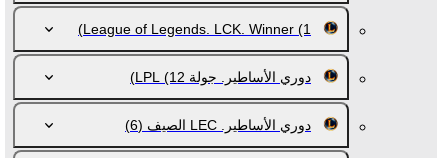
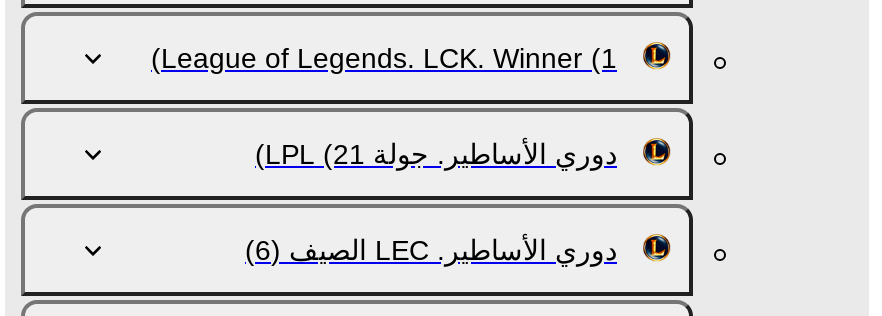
[164,69,311,85] دوري الأساطير. جولة LPL (12) -> [323,138,617,170] دوري الأساطير. جولة LPL (21)

